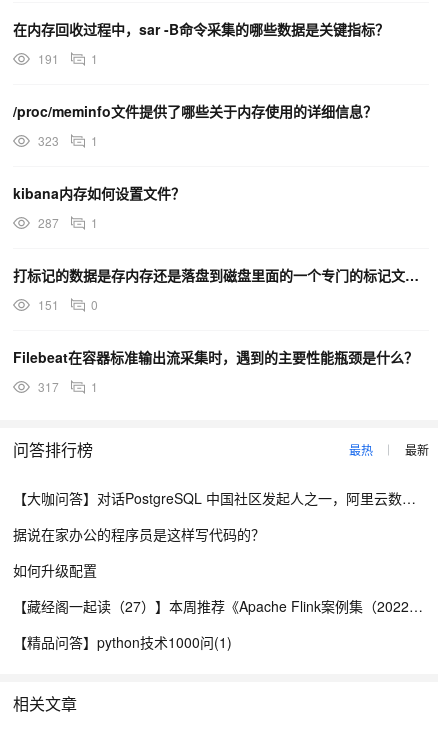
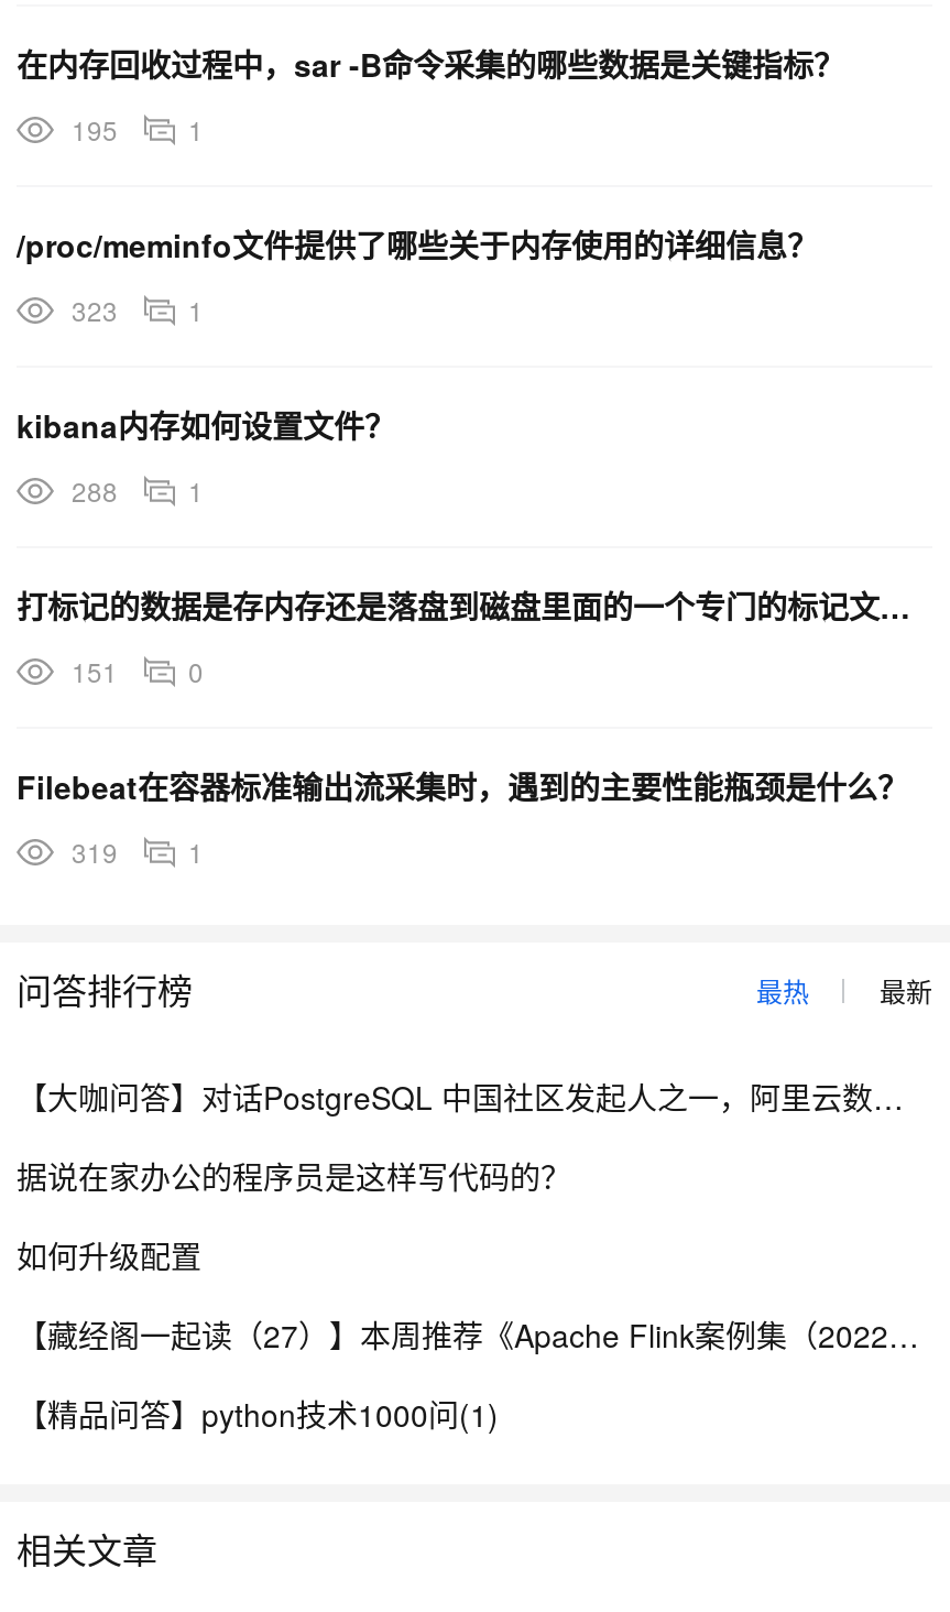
[38,50,98,67] 191 1 -> [72,110,204,148] 195 1
[38,214,98,231] 287 1 -> [72,471,204,509] 288 1
[38,378,98,395] 317 1 -> [72,832,204,870] 319 1

